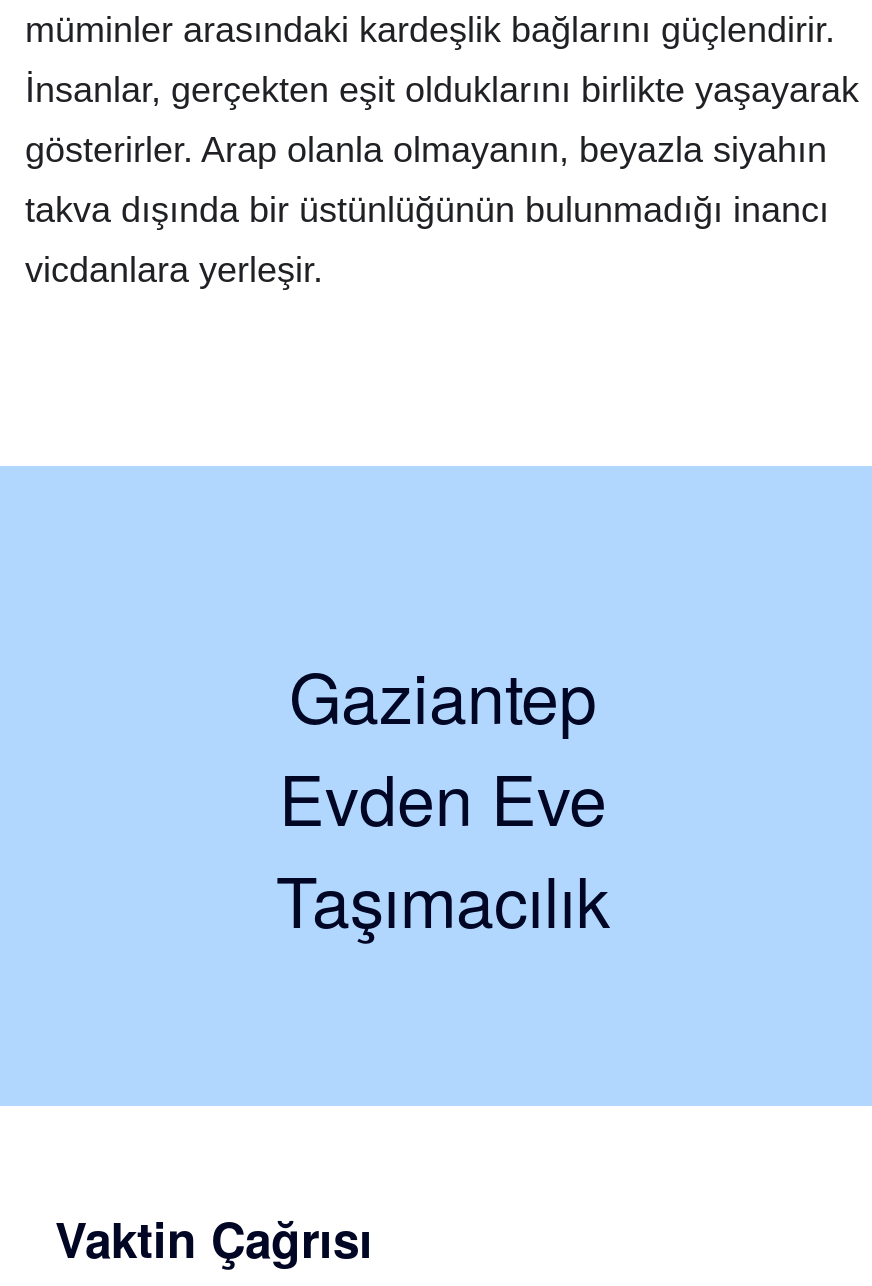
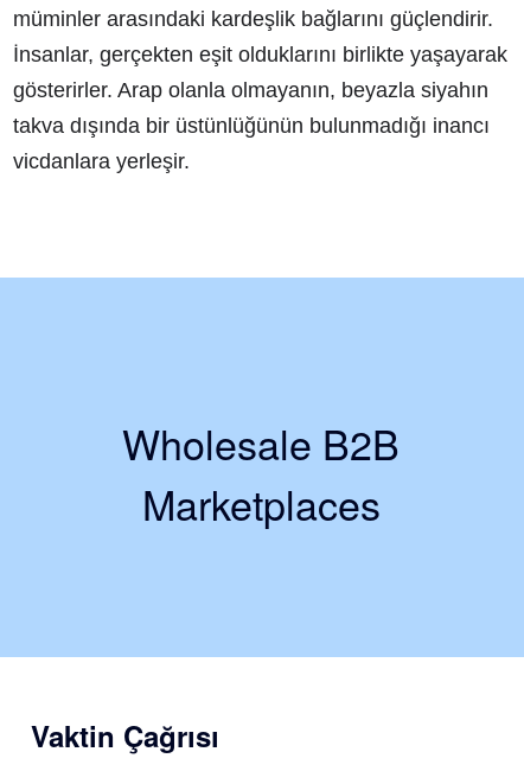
[276,645,610,947] Gaziantep | Evden Eve | Taşımacılık -> [122,414,400,533] Wholesale B2B | Marketplaces

